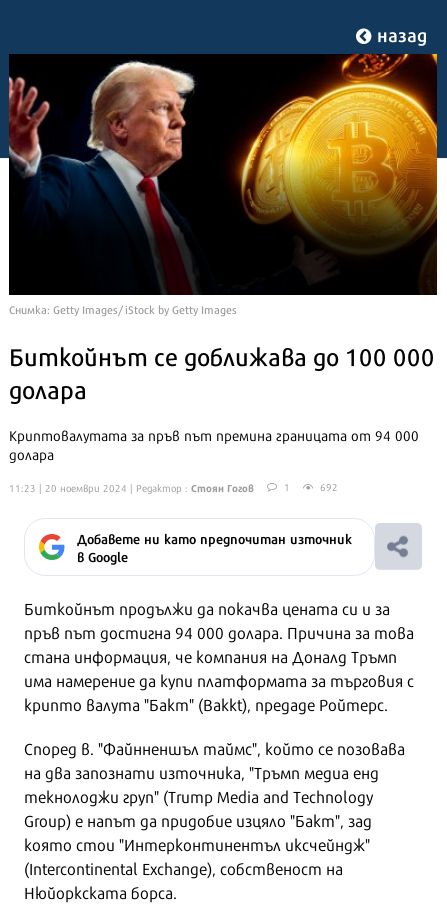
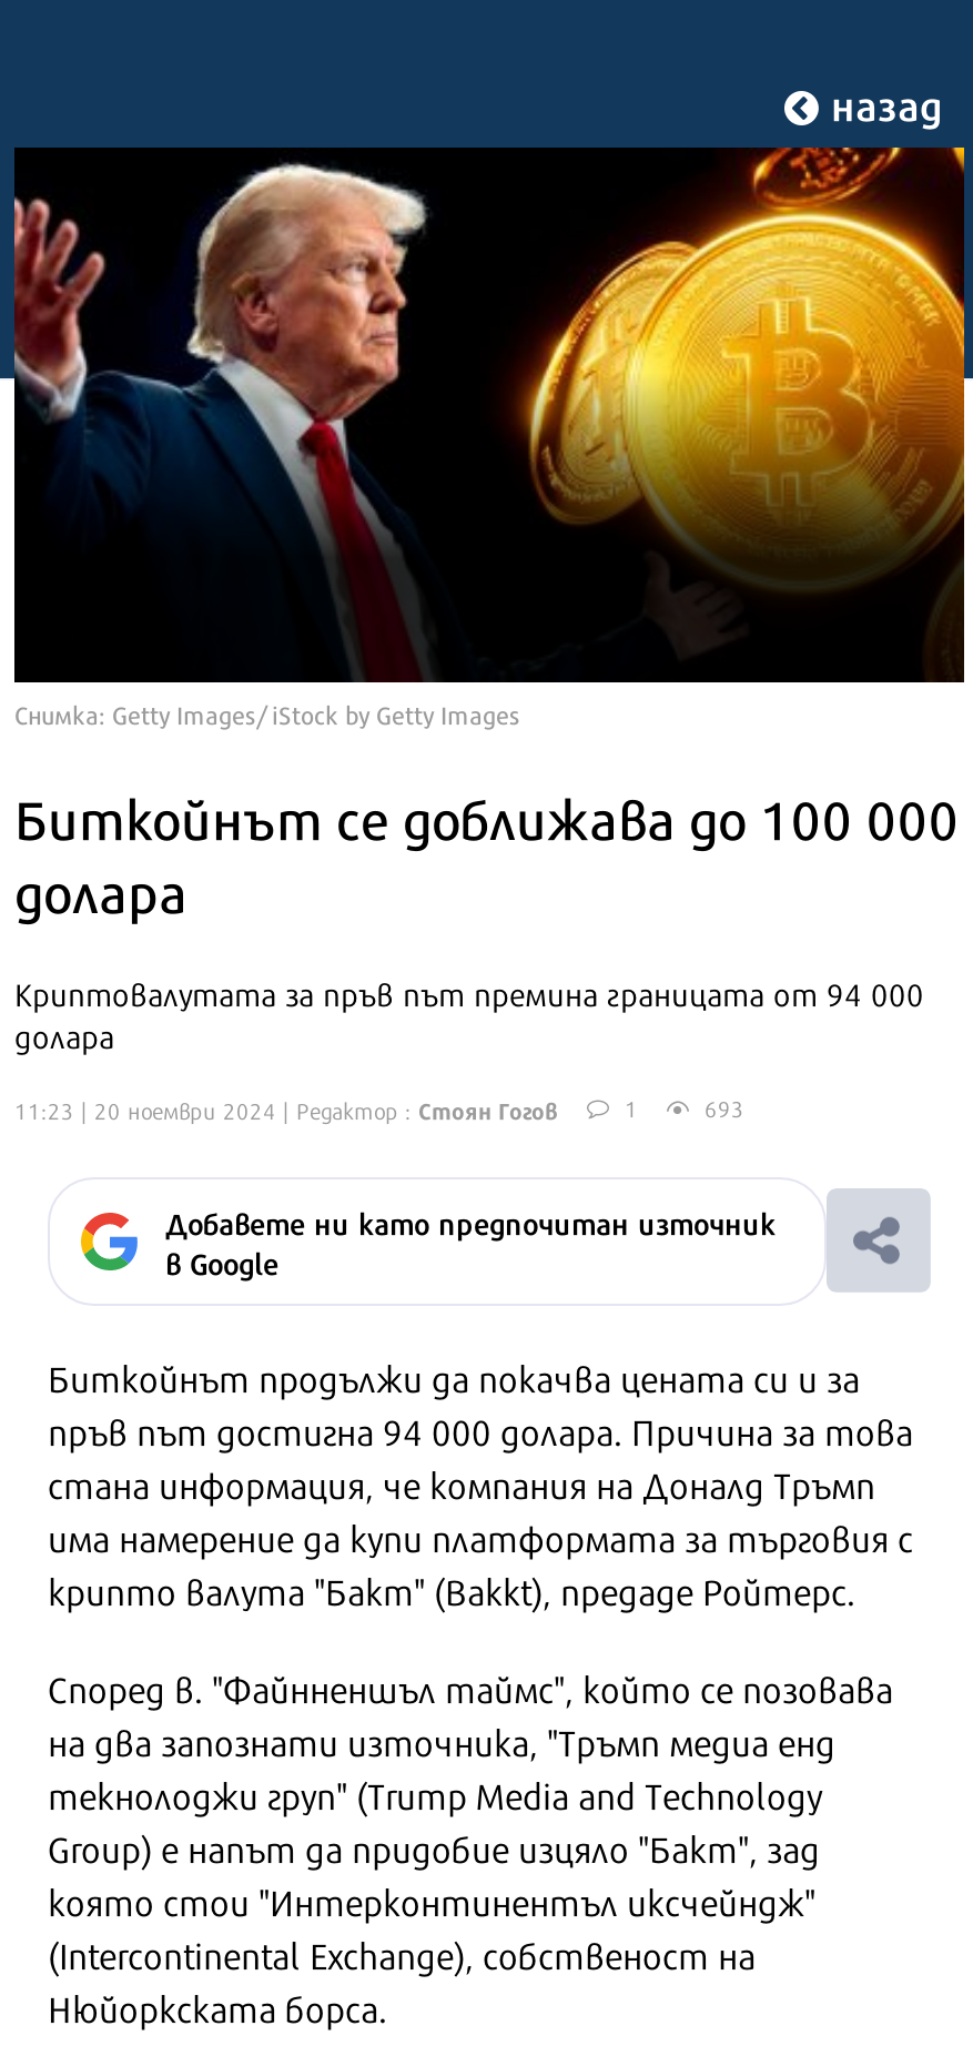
[320,479,338,494] 692 -> [705,1091,744,1124] 693

